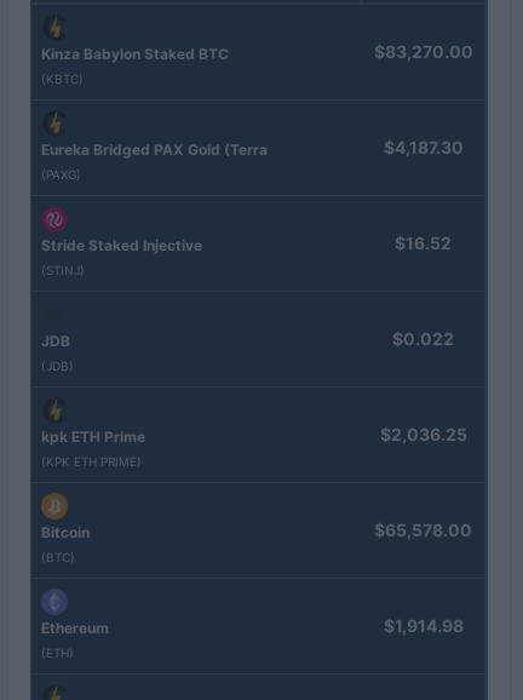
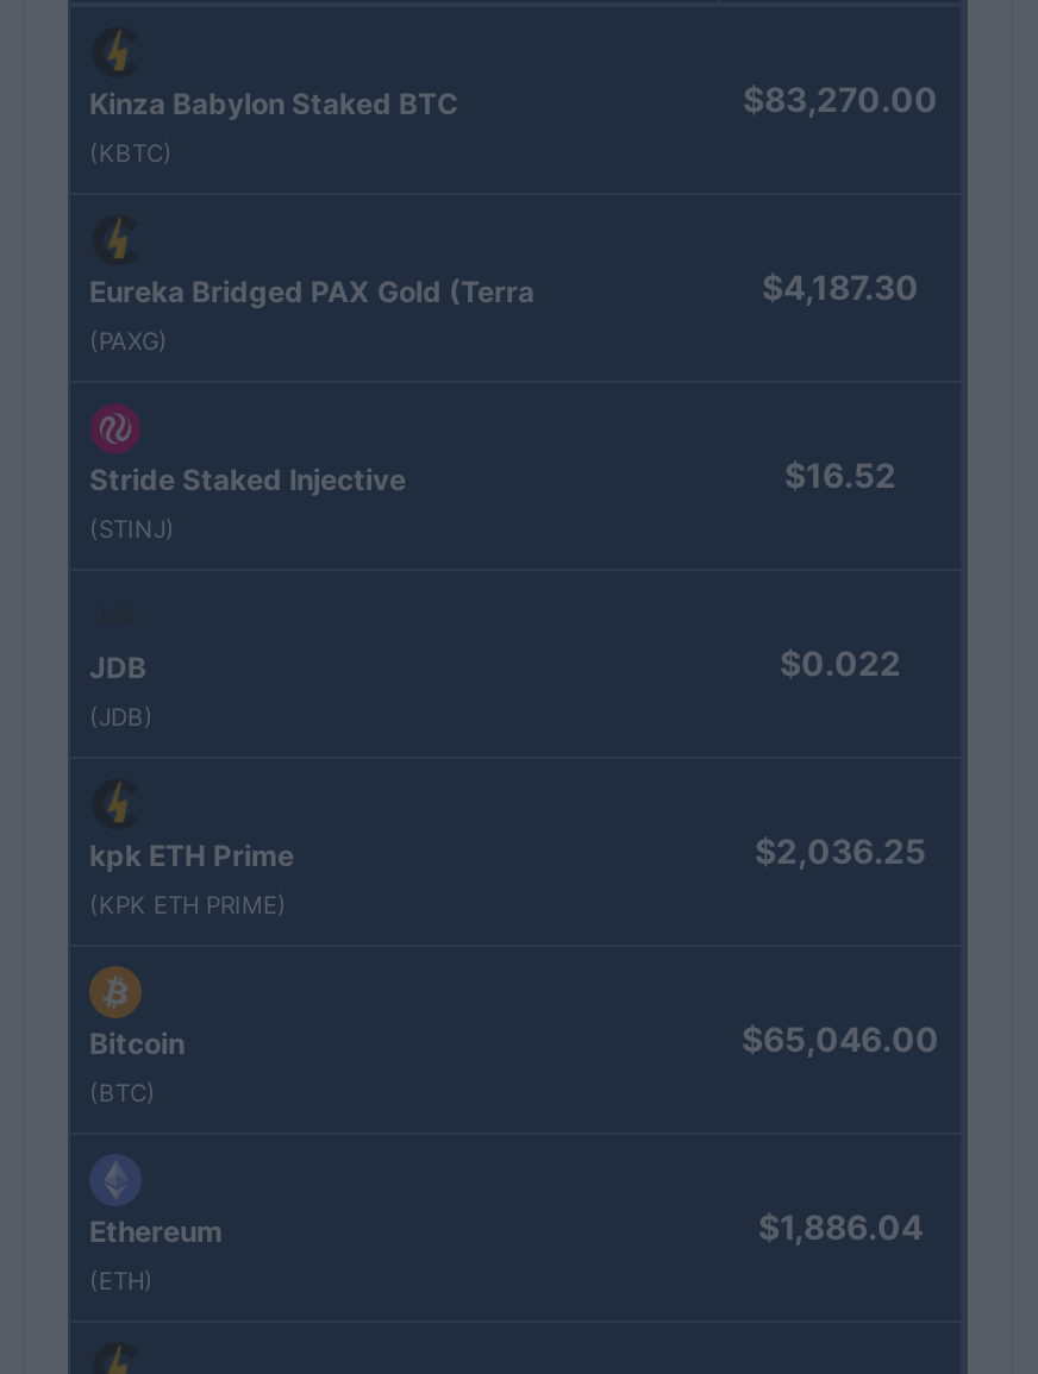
[374,519,472,540] $65,578.00 -> [742,1019,939,1059] $65,046.00
[383,615,463,636] $1,914.98 -> [758,1207,923,1247] $1,886.04

